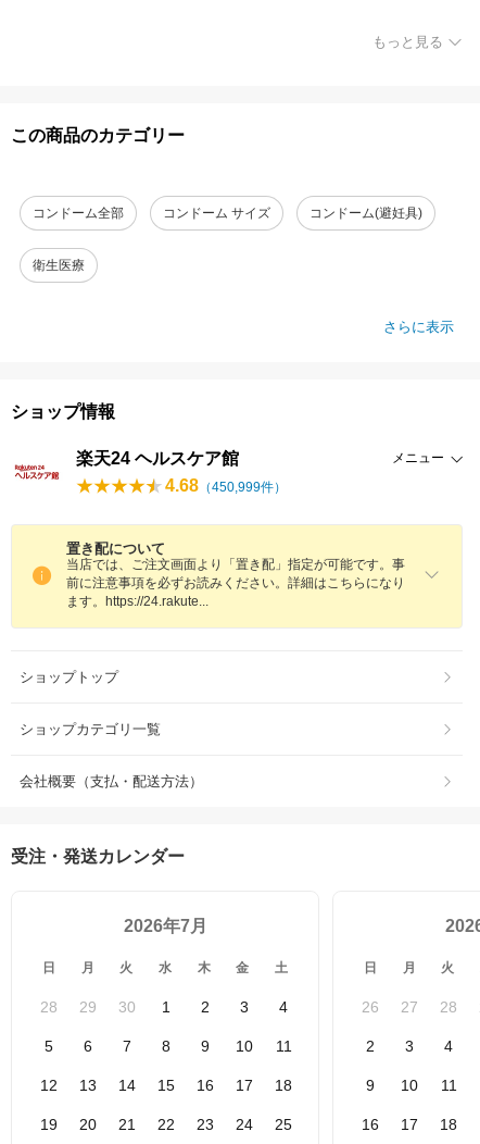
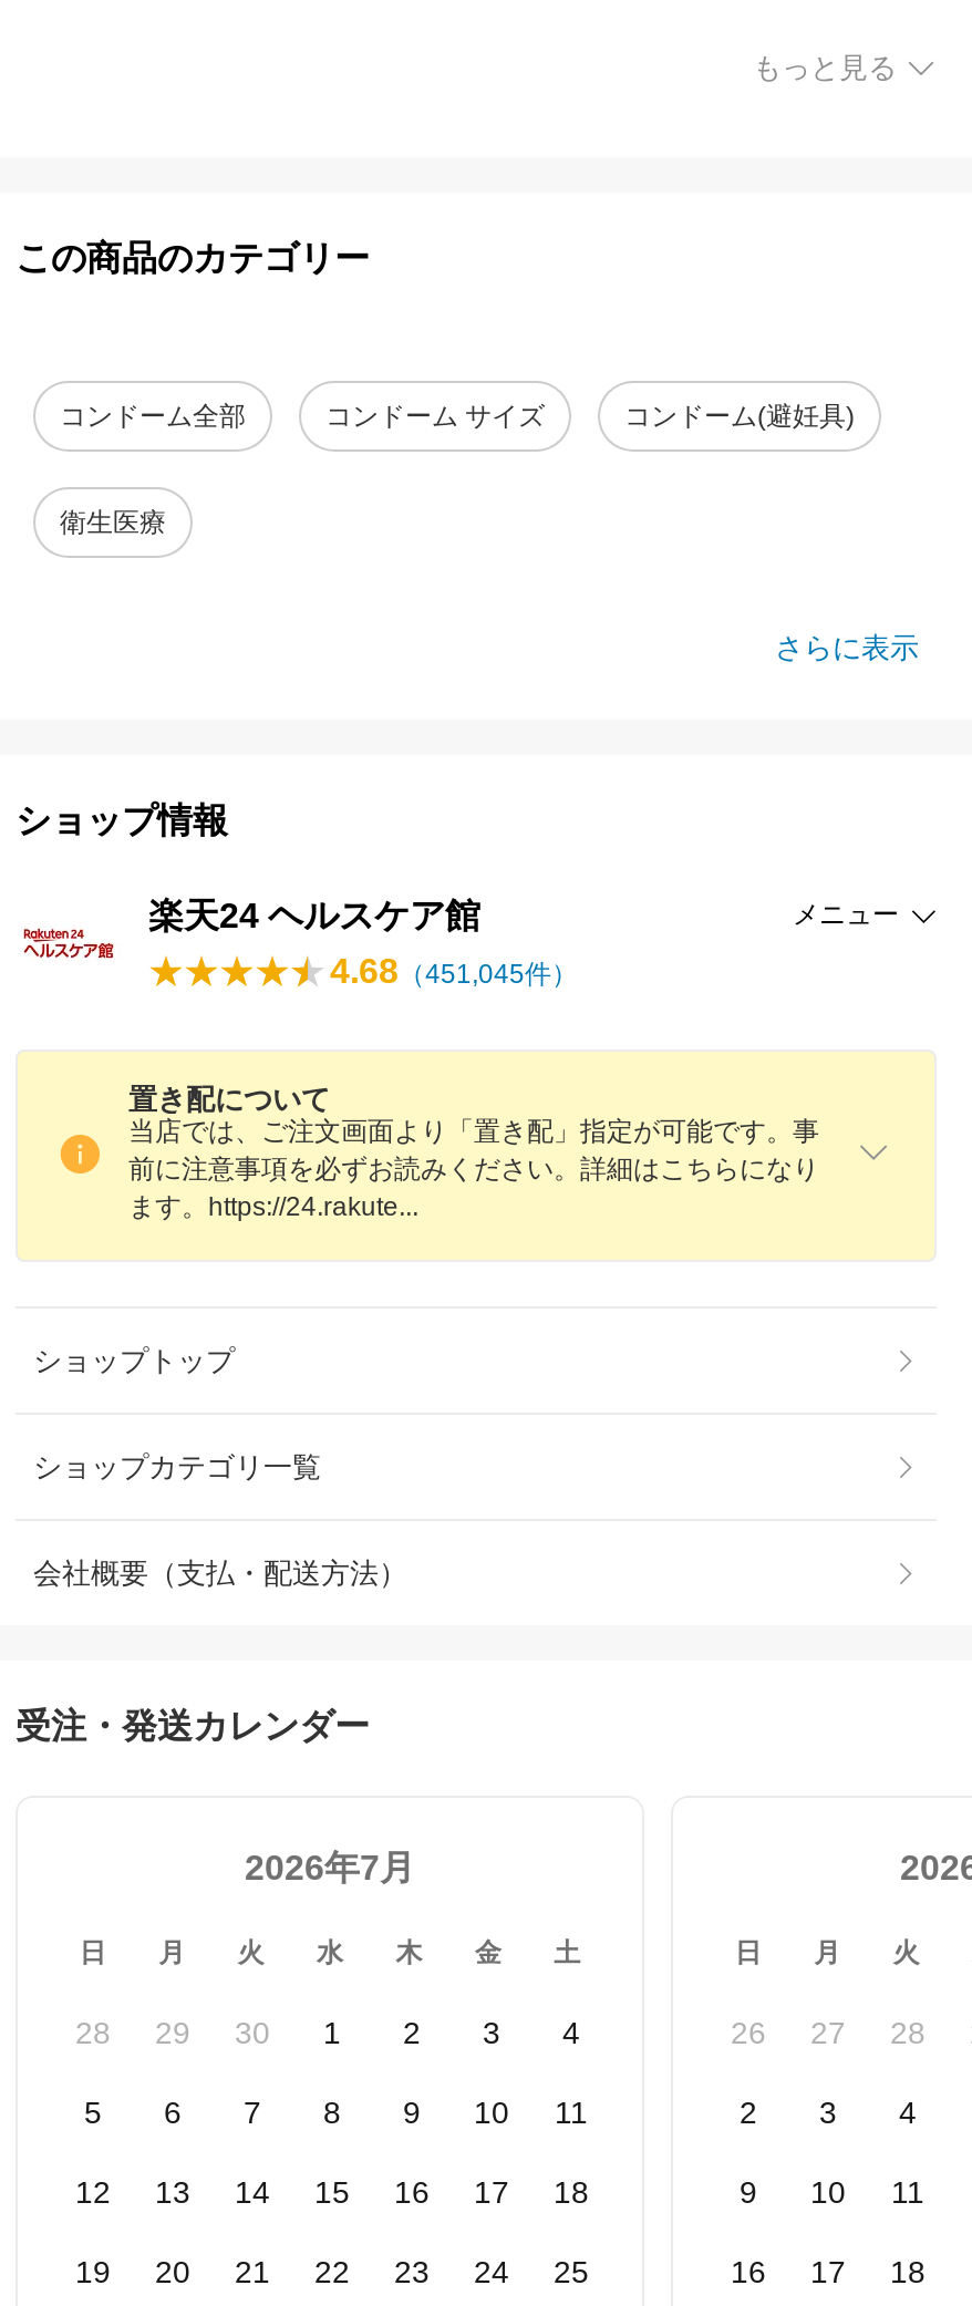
[165,477,287,495] 4.68（450,999件） -> [330,953,578,990] 4.68（451,045件）

